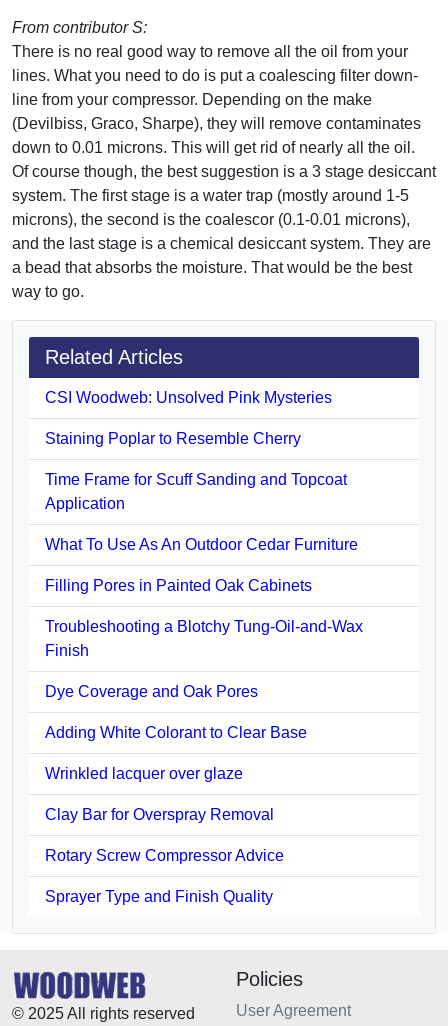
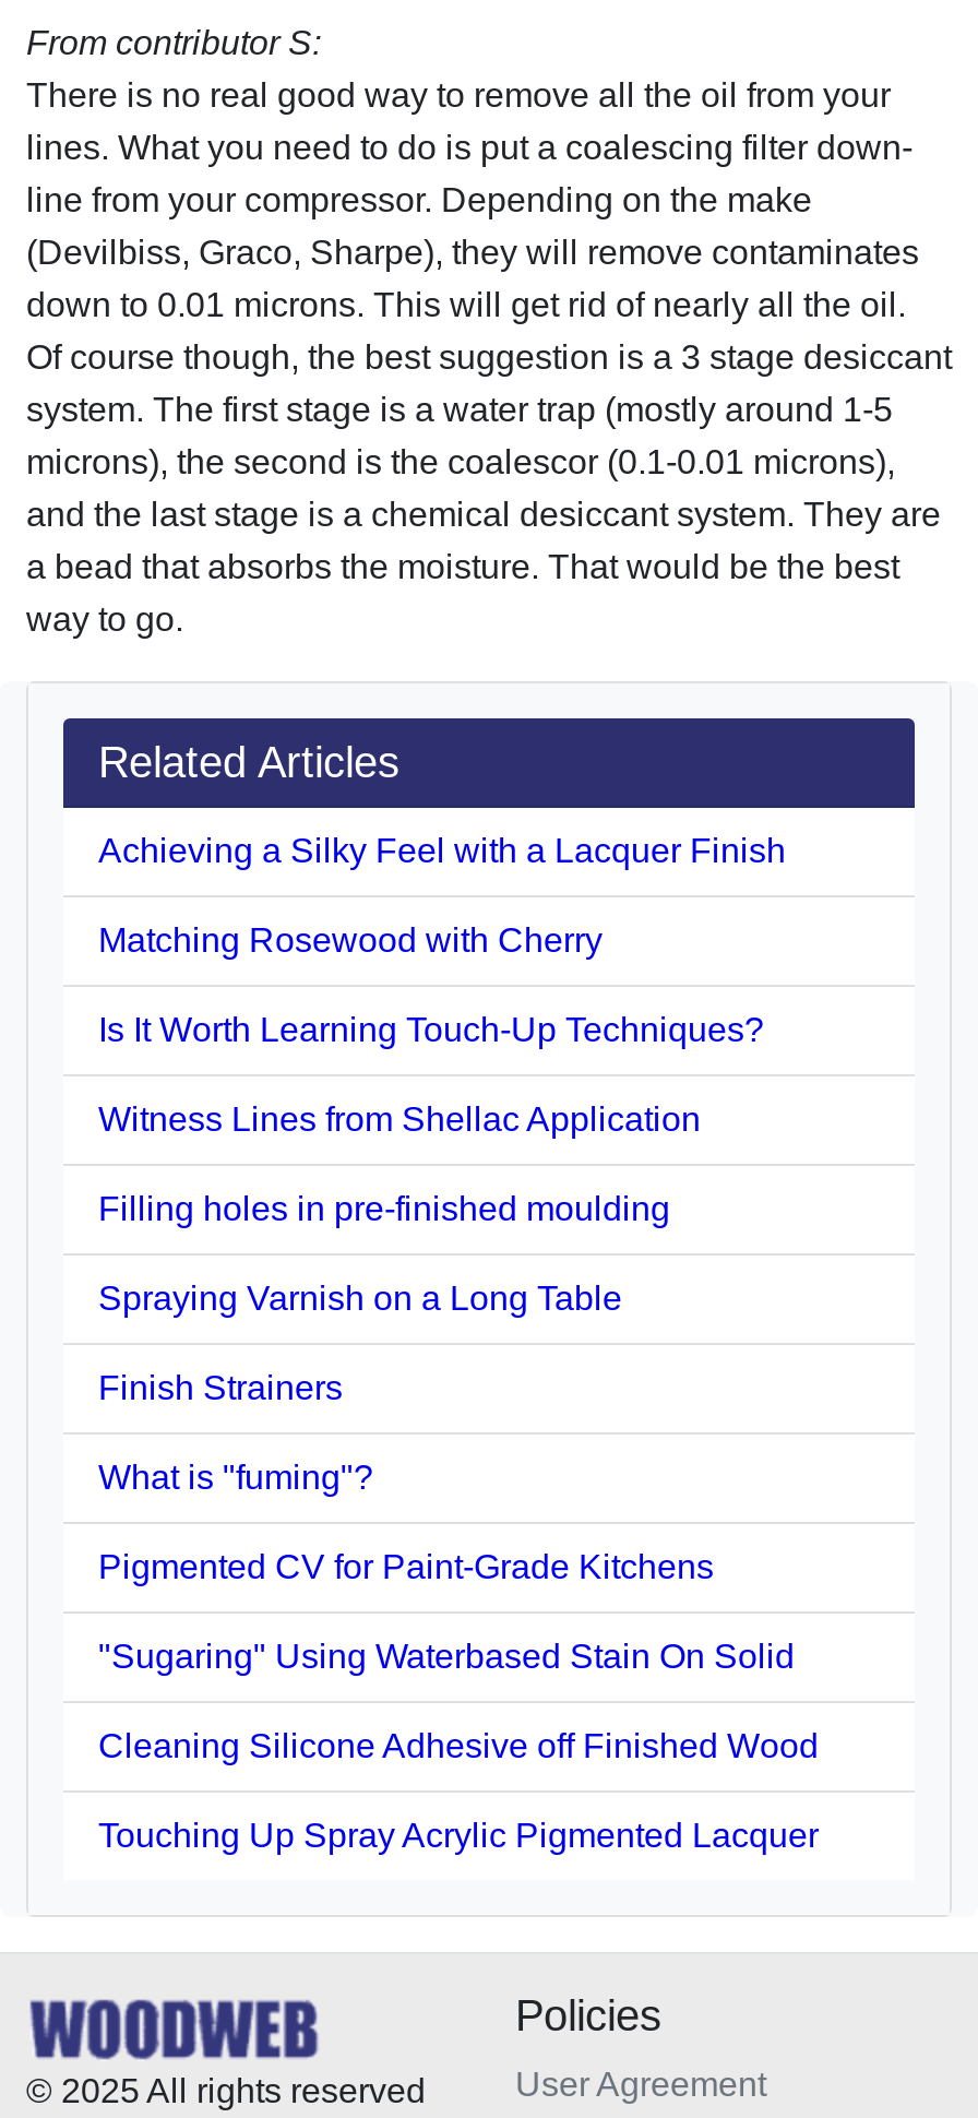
[45,389,332,406] CSI Woodweb: Unsolved Pink Mysteries -> [98,831,786,869] Achieving a Silky Feel with a Lacquer Finish
[45,430,301,447] Staining Poplar to Resemble Cherry -> [98,921,603,958] Matching Rosewood with Cherry
[45,471,347,512] Time Frame for Scuff Sanding and Topcoat | Application -> [98,1011,764,1048] Is It Worth Learning Touch-Up Techniques?
[45,536,358,553] What To Use As An Outdoor Cedar Furniture -> [98,1100,701,1137] Witness Lines from Shellac Application
[45,577,312,594] Filling Pores in Painted Oak Cabinets -> [98,1190,670,1227] Filling holes in pre-finished moulding
[45,618,363,659] Troubleshooting a Blotchy Tung-Oil-and-Wax | Finish -> [98,1279,622,1316] Spraying Varnish on a Long Table
[45,683,258,700] Dye Coverage and Oak Pores -> [98,1369,343,1406] Finish Strainers
[45,724,307,741] Adding White Colorant to Clear Base -> [98,1458,373,1495] What is "fuming"?
[45,765,243,782] Wrinkled lacquer over glaze -> [98,1548,714,1585] Pigmented CV for Paint-Grade Kitchens
[45,806,274,823] Clay Bar for Overspray Removal -> [98,1637,795,1674] "Sugaring" Using Waterbased Stain On Solid
[45,847,284,864] Rotary Screw Compressor Advice -> [98,1727,819,1764] Cleaning Silicone Adhesive off Finished Wood
[45,888,273,905] Sprayer Type and Finish Quality -> [98,1816,819,1853] Touching Up Spray Acrylic Pigmented Lacquer

